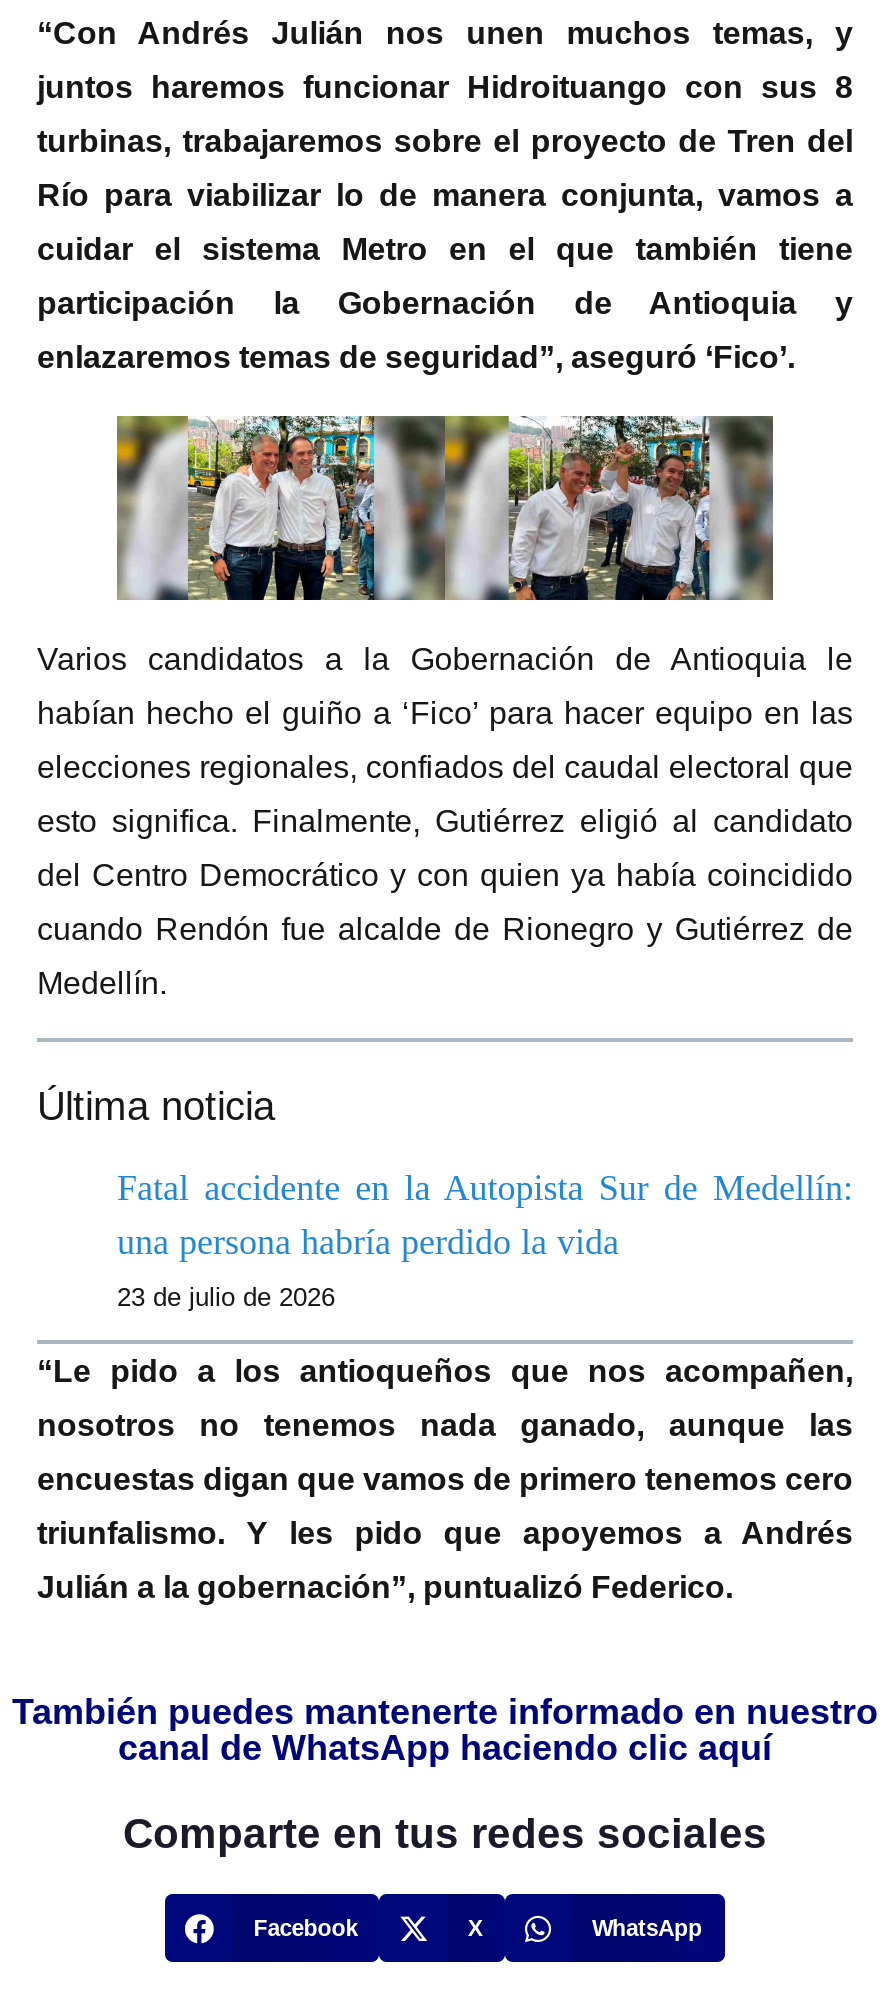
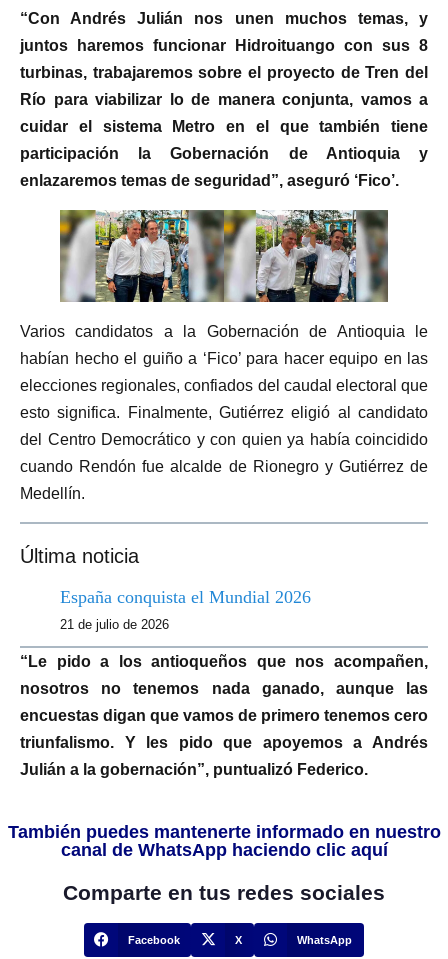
[117,1168,853,1262] Fatal accidente en la Autopista Sur de Medellín: | una persona habría perdido la vida -> [60,587,311,607] España conquista el Mundial 2026
[117,1282,335,1312] 23 de julio de 2026 -> [60,617,169,632] 21 de julio de 2026

